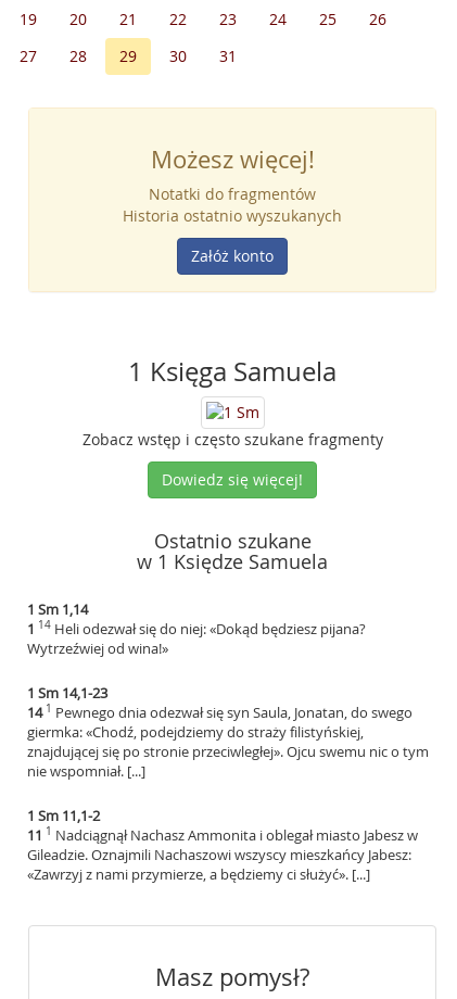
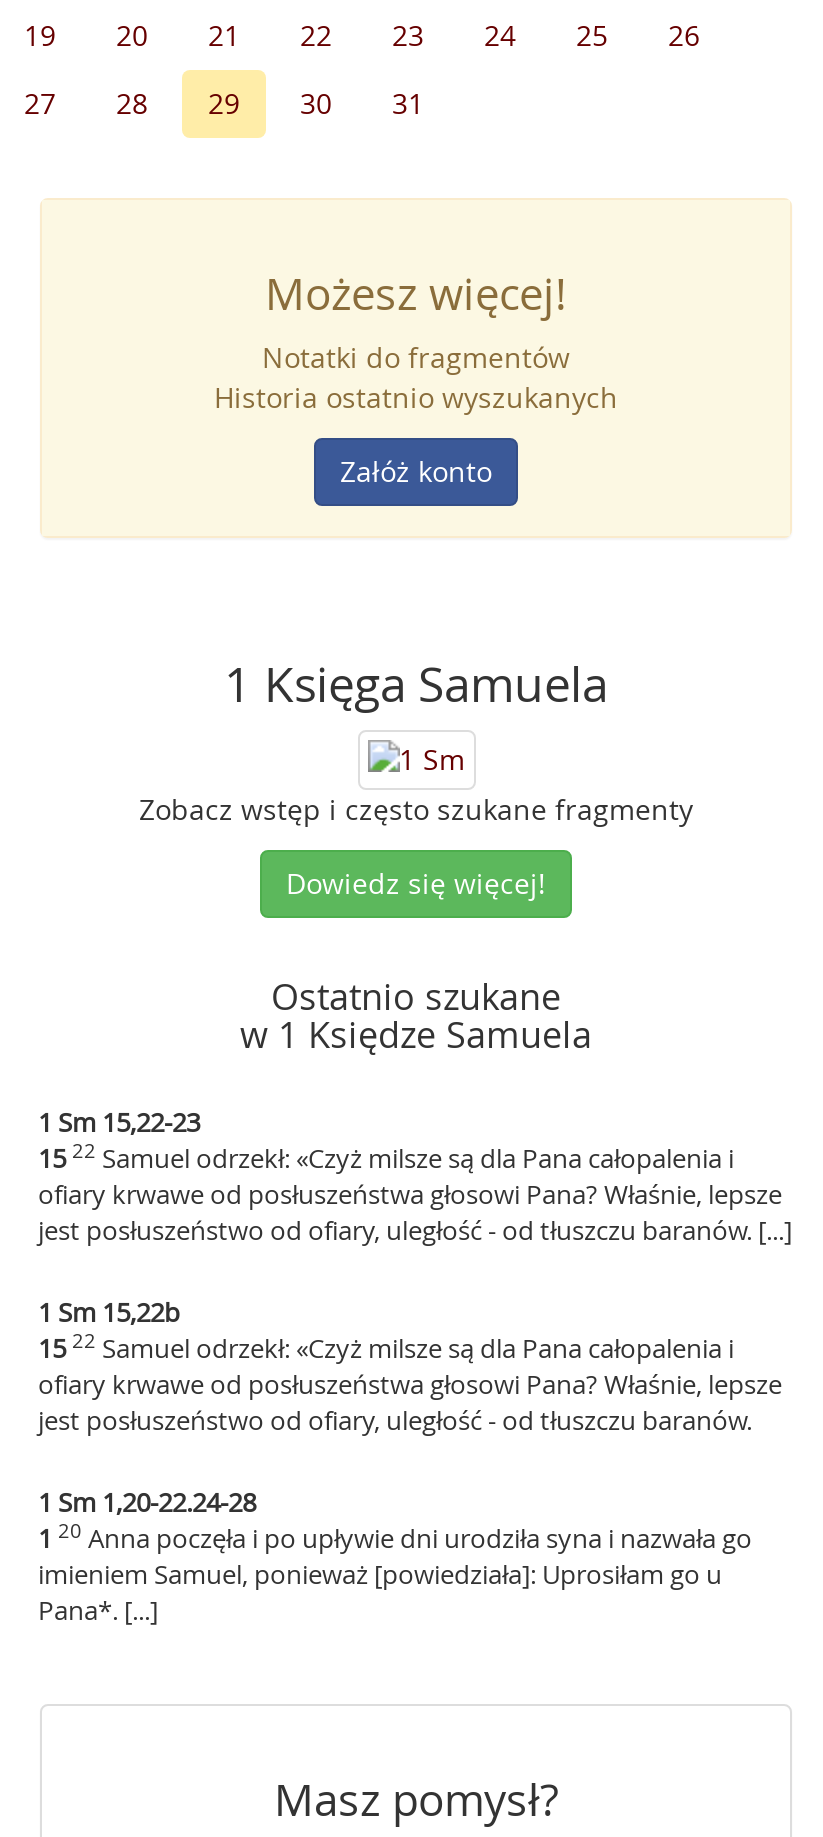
[27,599,366,658] 1 Sm 1,14 | 1 14 Heli odezwał się do niej: «Dokąd będziesz pijana? | Wytrzeźwiej od wina!» -> [38,1104,792,1248] 1 Sm 15,22-23 | 1522 Samuel odrzekł: «Czyż milsze są dla Pana całopalenia i | ofiary krwawe od posłuszeństwa głosowi Pana? Właśnie, lepsze | jest posłuszeństwo od ofiary, uległość - od tłuszczu baranów. [...]
[27,683,429,781] 1 Sm 14,1-23 | 141 Pewnego dnia odezwał się syn Saula, Jonatan, do swego | giermka: «Chodź, podejdziemy do straży filistyńskiej, | znajdującej się po stronie przeciwległej». Ojcu swemu nic o tym | nie wspomniał. [...] -> [38,1294,782,1438] 1 Sm 15,22b | 1522 Samuel odrzekł: «Czyż milsze są dla Pana całopalenia i | ofiary krwawe od posłuszeństwa głosowi Pana? Właśnie, lepsze | jest posłuszeństwo od ofiary, uległość - od tłuszczu baranów.
[27,806,418,884] 1 Sm 11,1-2 | 11 1 Nadciągnął Nachasz Ammonita i oblegał miasto Jabesz w | Gileadzie. Oznajmili Nachaszowi wszyscy mieszkańcy Jabesz: | «Zawrzyj z nami przymierze, a będziemy ci służyć». [...] -> [38,1484,752,1628] 1 Sm 1,20-22.24-28 | 1 20 Anna poczęła i po upływie dni urodziła syna i nazwała go | imieniem Samuel, ponieważ [powiedziała]: Uprosiłam go u | Pana*. [...]

